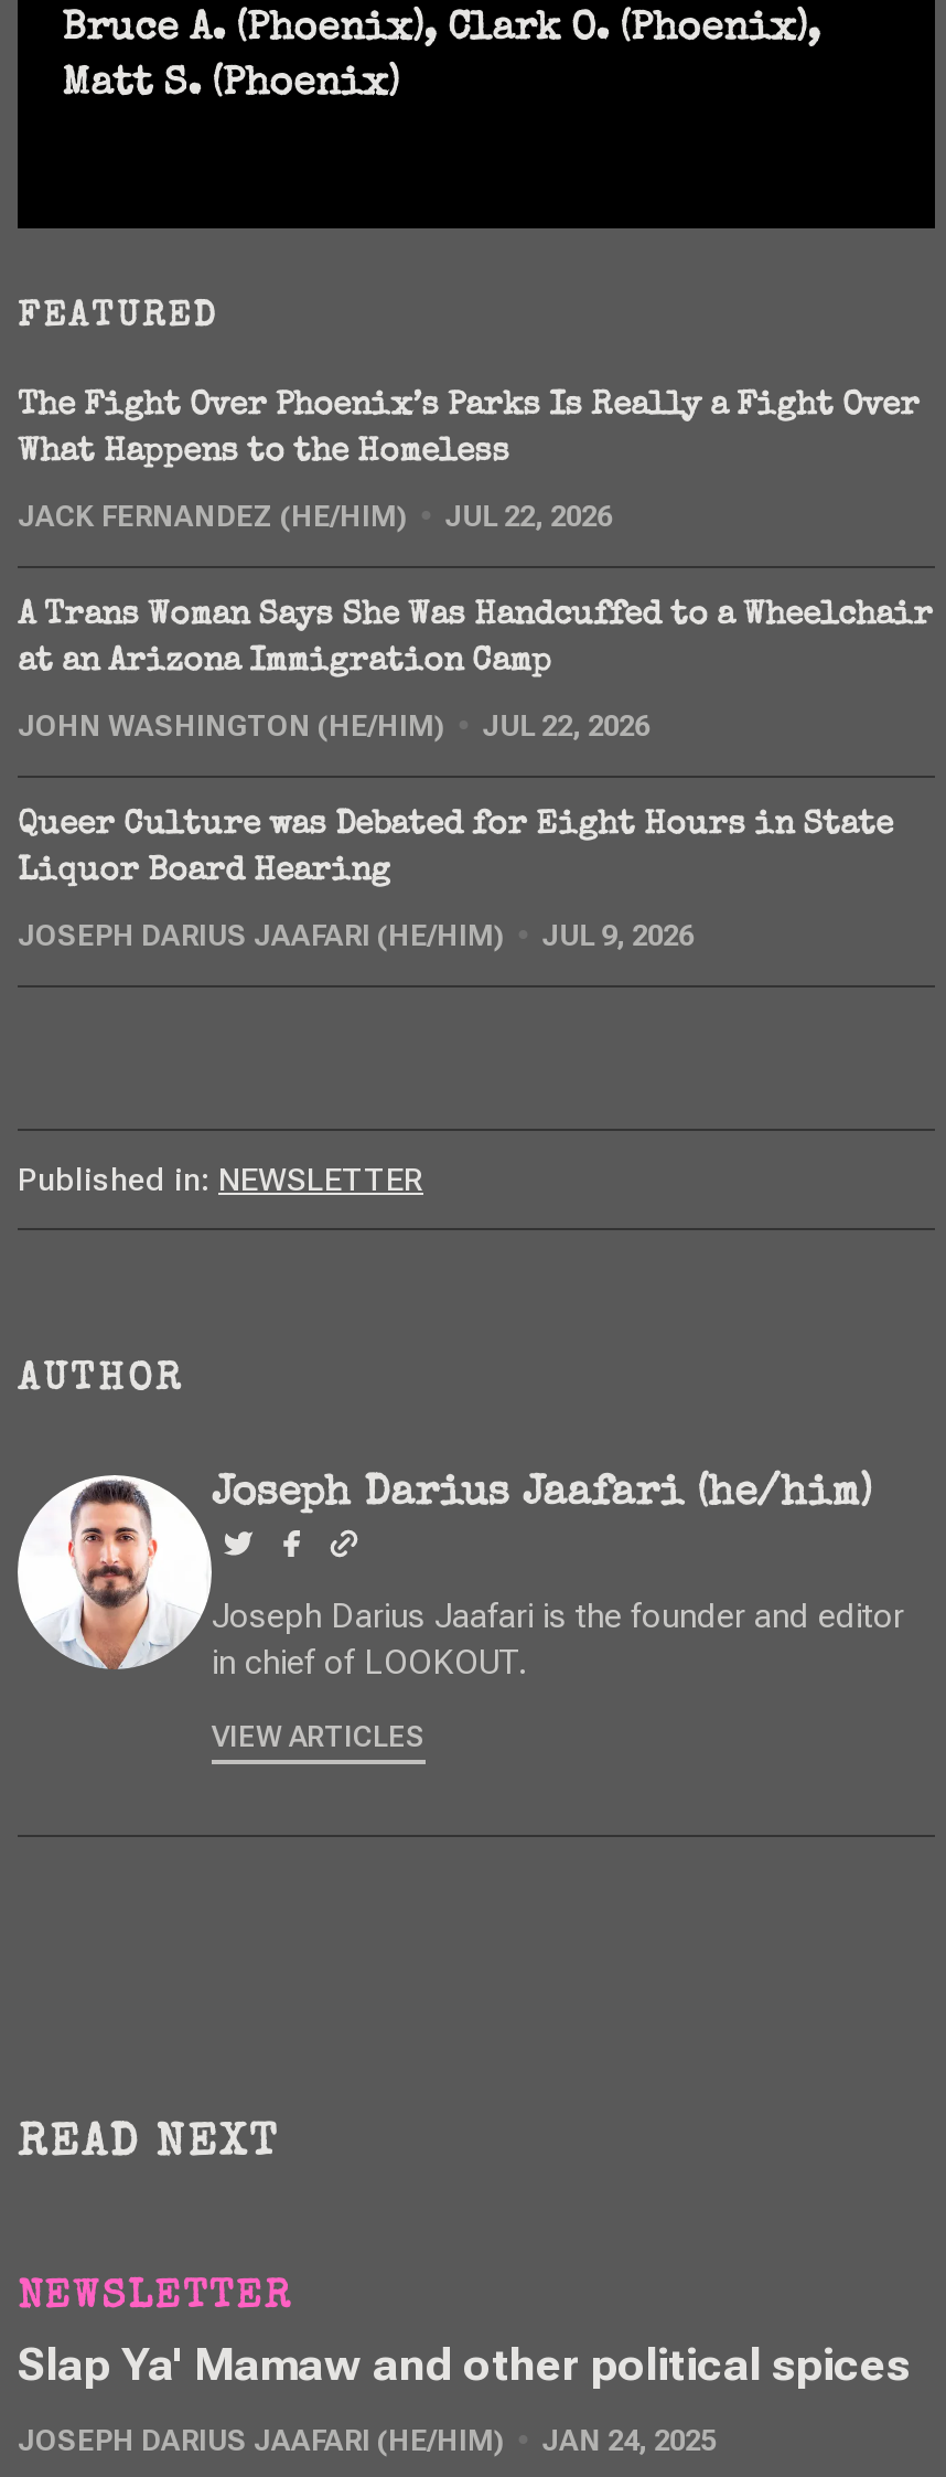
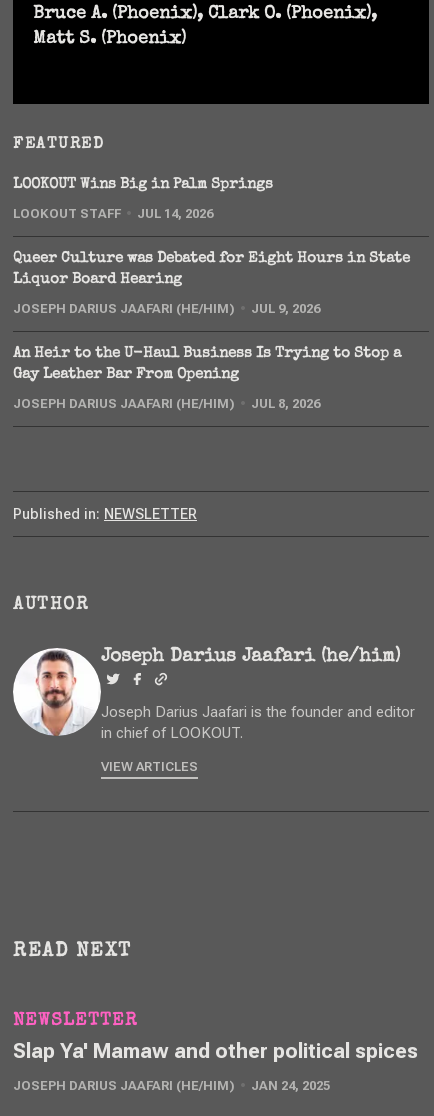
[18,389,933,742] The Fight Over Phoenix’s Parks Is Really a Fight Over | What Happens to the Homeless | JACK FERNANDEZ (HE/HIM) | JUL 22, 2026 | A Trans Woman Says She Was Handcuffed to a Wheelchair | at an Arizona Immigration Camp | JOHN WASHINGTON (HE/HIM) | JUL 22, 2026 -> [13,177,273,221] LOOKOUT Wins Big in Palm Springs | LOOKOUT STAFF | JUL 14, 2026
moved [18,808,893,952] -> [13,251,410,316]: Queer Culture was Debated for Eight Hours in State | Liquor Board Hearing | JOSEPH DARIUS JAAFARI (HE/HIM) | JUL 9, 2026
none -> [13,346,401,411] An Heir to the U-Haul Business Is Trying to Stop a | Gay Leather Bar From Opening | JOSEPH DARIUS JAAFARI (HE/HIM) | JUL 8, 2026

